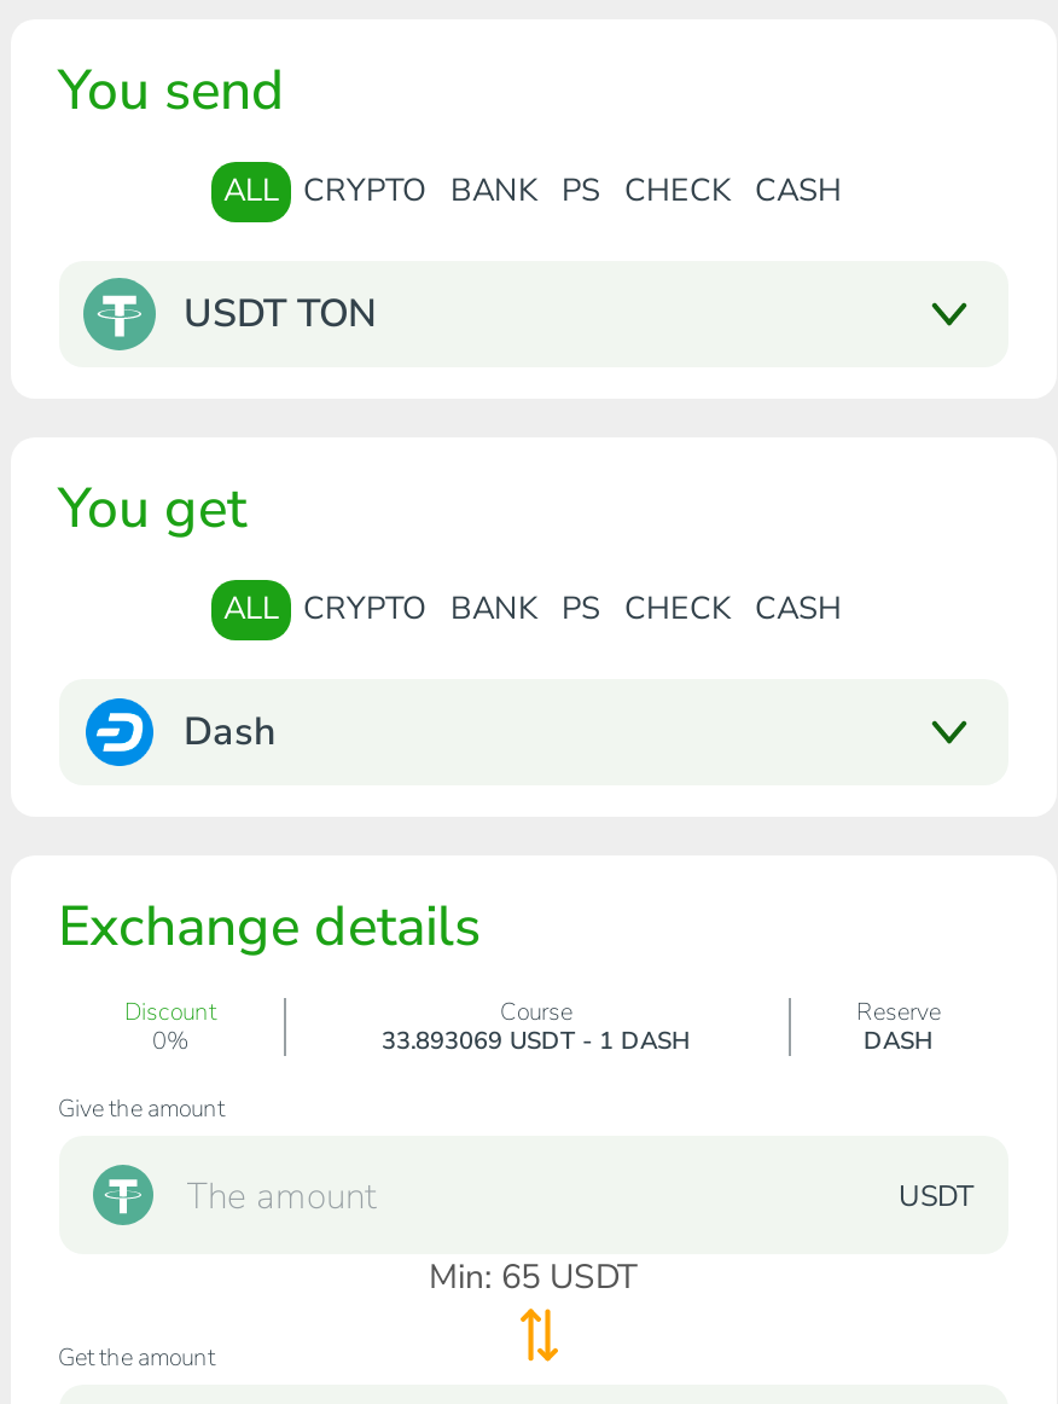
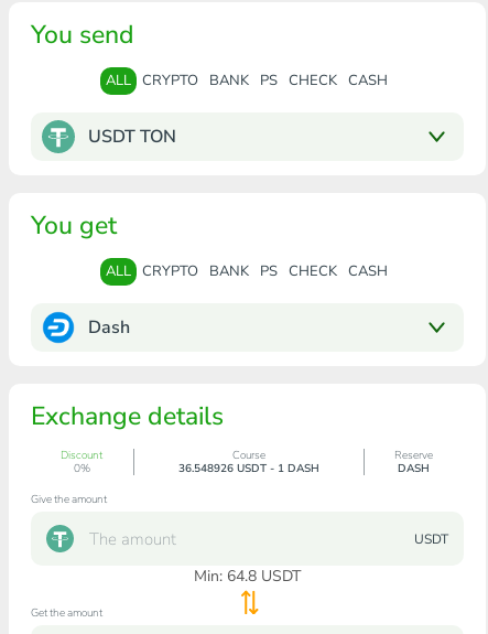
[382,1025,691,1058] 33.893069 USDT - 1 DASH -> [178,461,319,476] 36.548926 USDT - 1 DASH
[429,1254,636,1300] Min: 65 USDT -> [193,566,300,587] Min: 64.8 USDT

